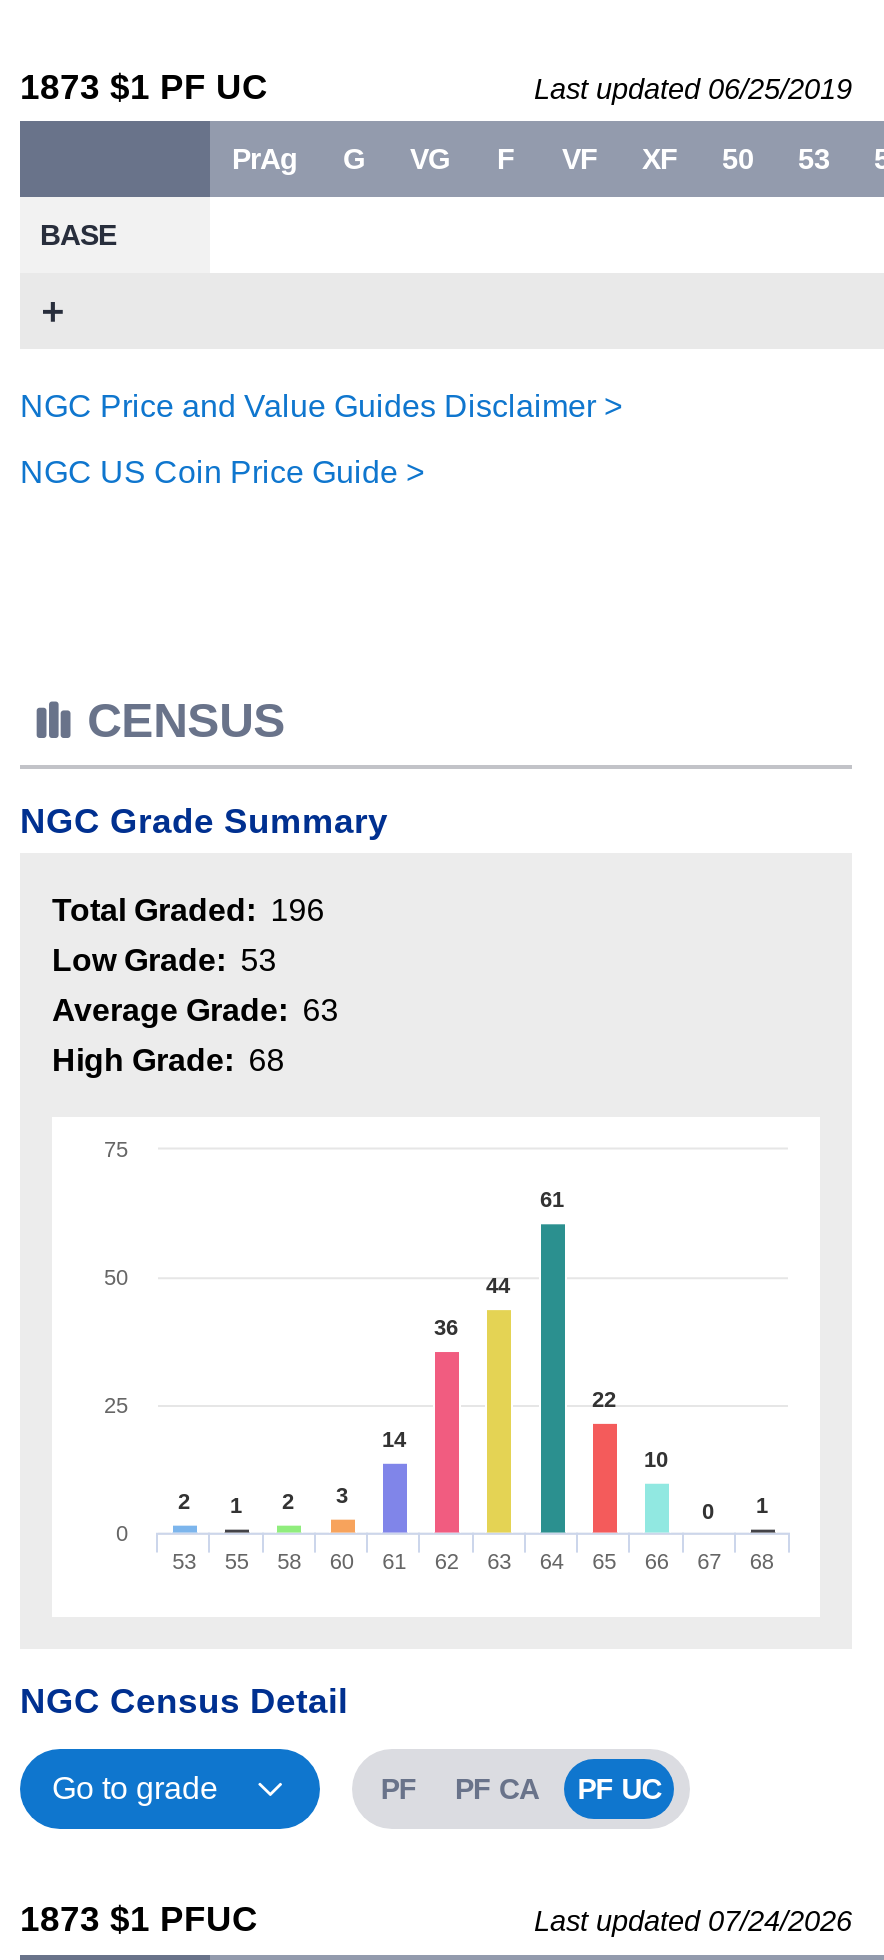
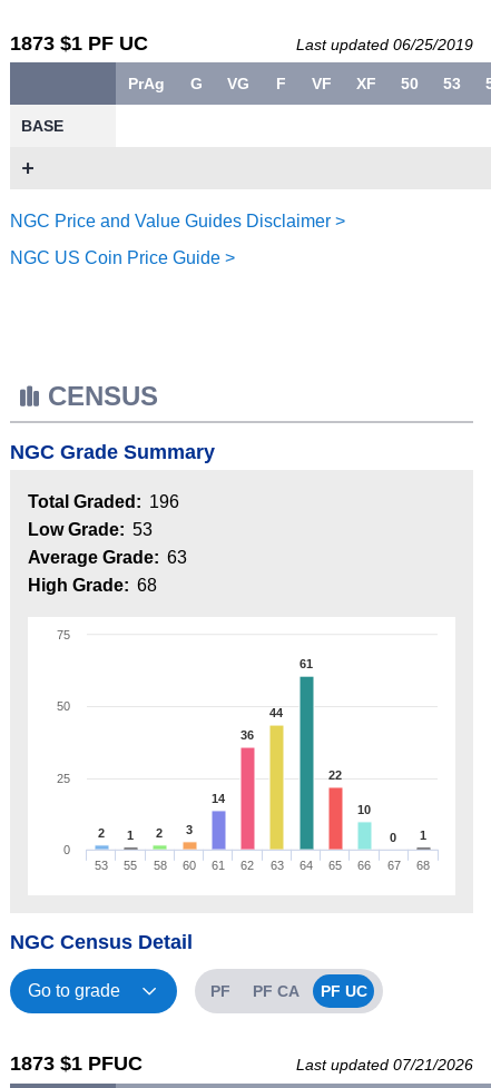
[534,1906,852,1938] Last updated 07/24/2026 -> [296,1056,473,1074] Last updated 07/21/2026

